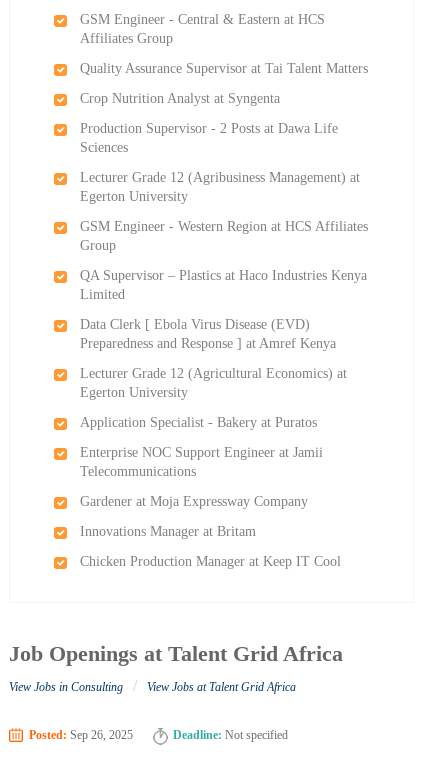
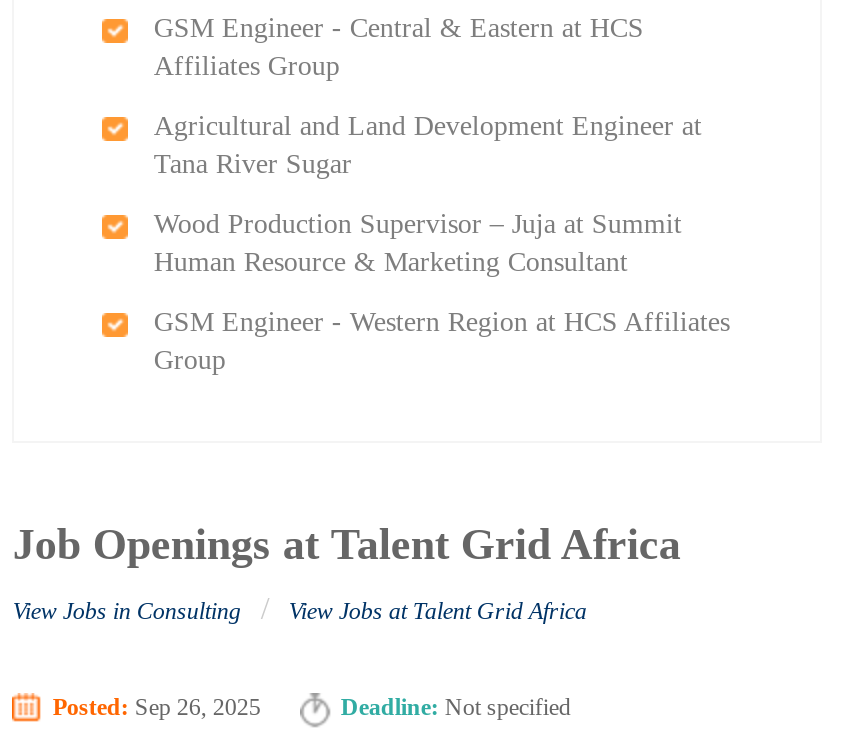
[80,61,368,204] Quality Assurance Supervisor at Tai Talent Matters | Crop Nutrition Analyst at Syngenta | Production Supervisor - 2 Posts at Dawa Life | Sciences | Lecturer Grade 12 (Agribusiness Management) at | Egerton University -> [154,111,702,277] Agricultural and Land Development Engineer at | Tana River Sugar | Wood Production Supervisor – Juja at Summit | Human Resource & Marketing Consultant
[80,268,367,569] QA Supervisor – Plastics at Haco Industries Kenya | Limited | Data Clerk [ Ebola Virus Disease (EVD) | Preparedness and Response ] at Amref Kenya | Lecturer Grade 12 (Agricultural Economics) at | Egerton University | Application Specialist - Bakery at Puratos | Enterprise NOC Support Engineer at Jamii | Telecommunications | Gardener at Moja Expressway Company | Innovations Manager at Britam | Chicken Production Manager at Keep IT Cool -> none

